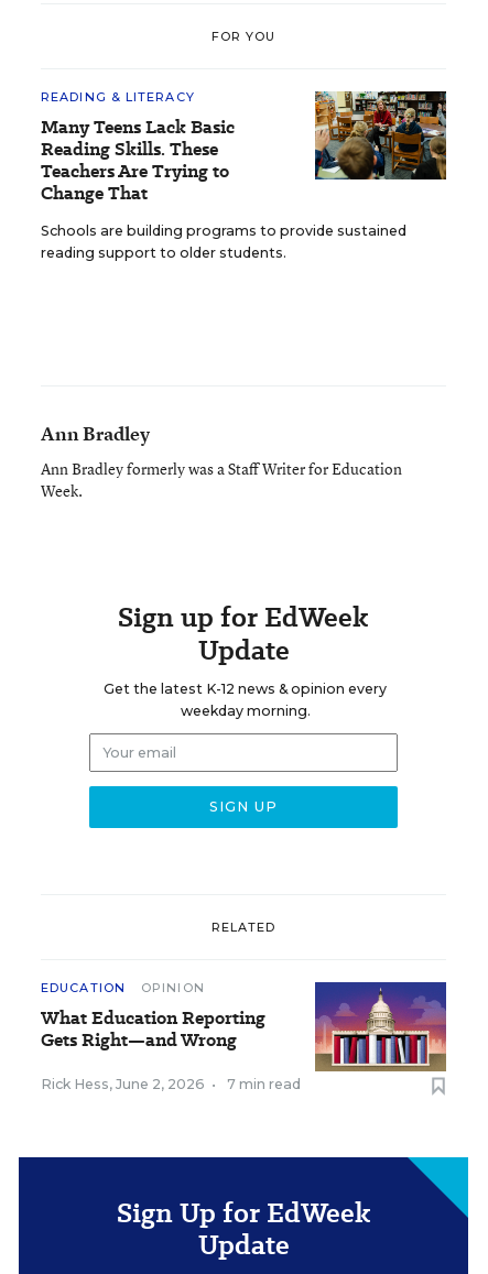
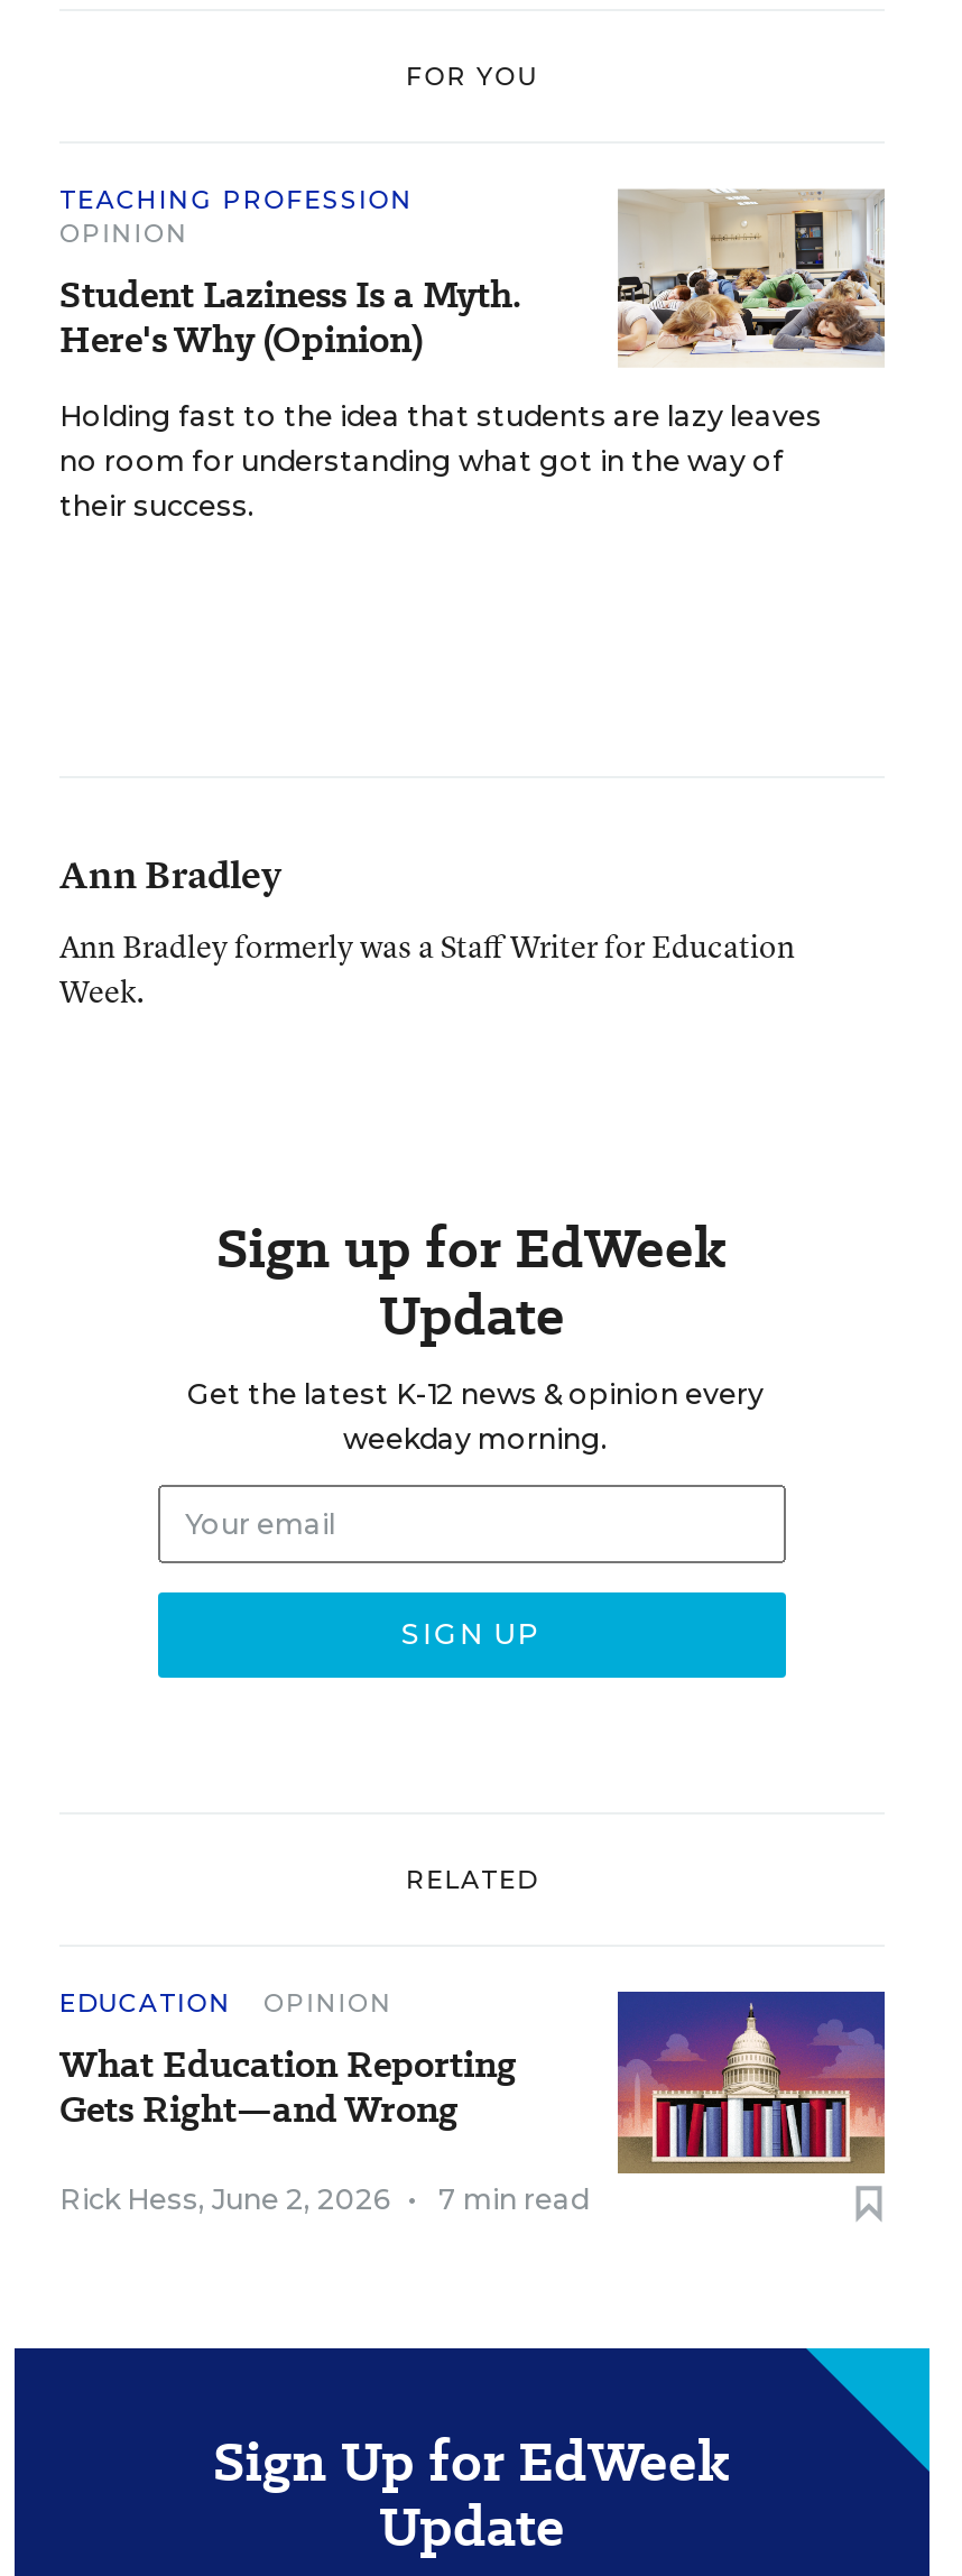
[41,89,235,206] READING & LITERACY | Many Teens Lack Basic | Reading Skills. These | Teachers Are Trying to | Change That -> [59,184,521,366] TEACHING PROFESSION | OPINION | Student Laziness Is a Myth. | Here's Why (Opinion)
[41,90,447,261] [image] | Schools are building programs to provide sustained | reading support to older students. -> [59,188,885,523] [image] | Holding fast to the idea that students are lazy leaves | no room for understanding what got in the way of | their success.

